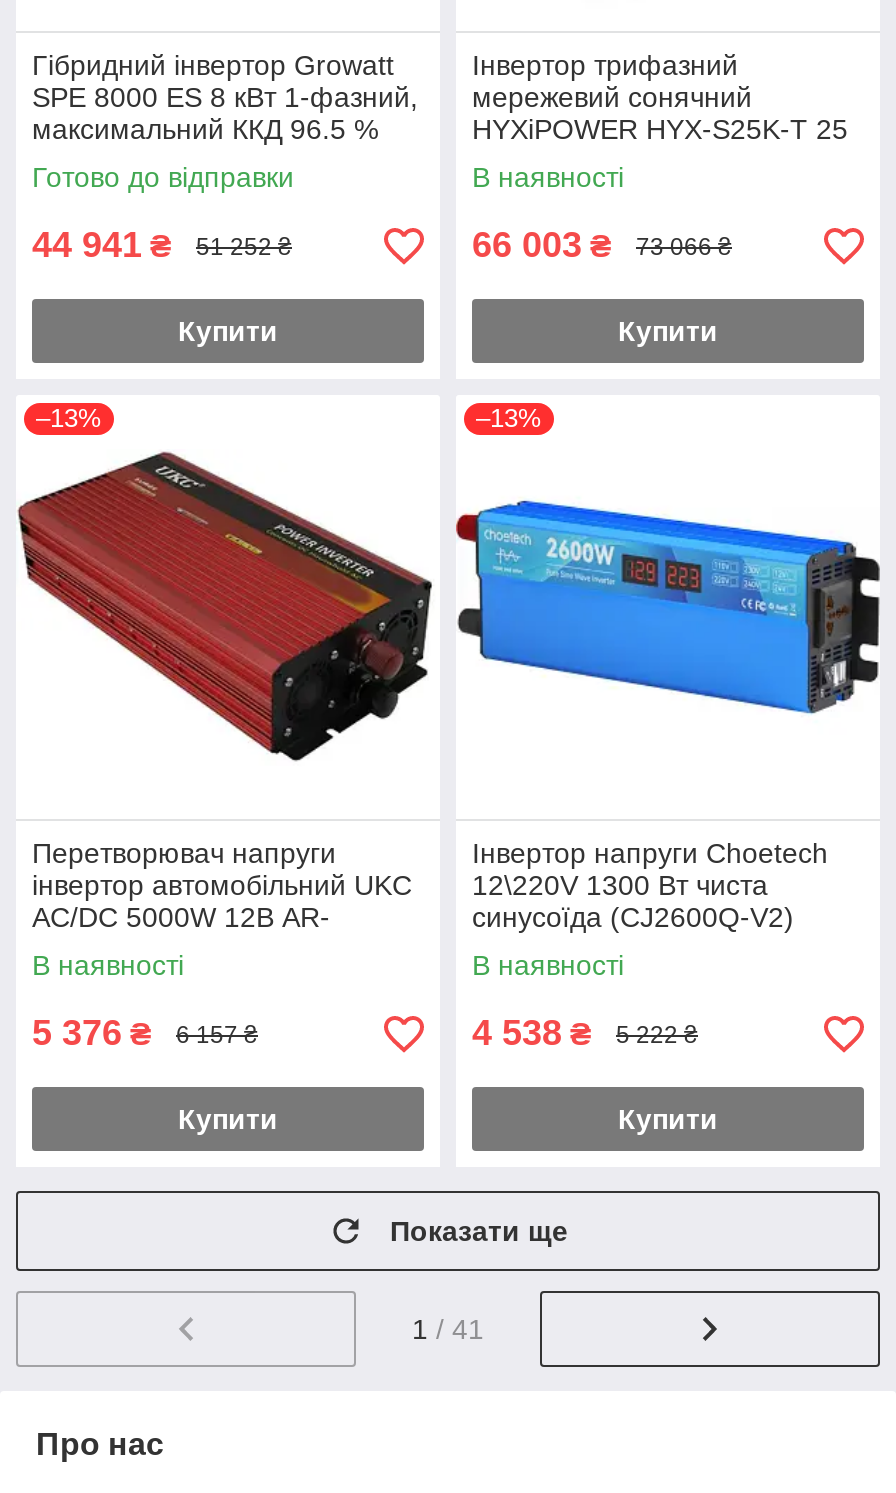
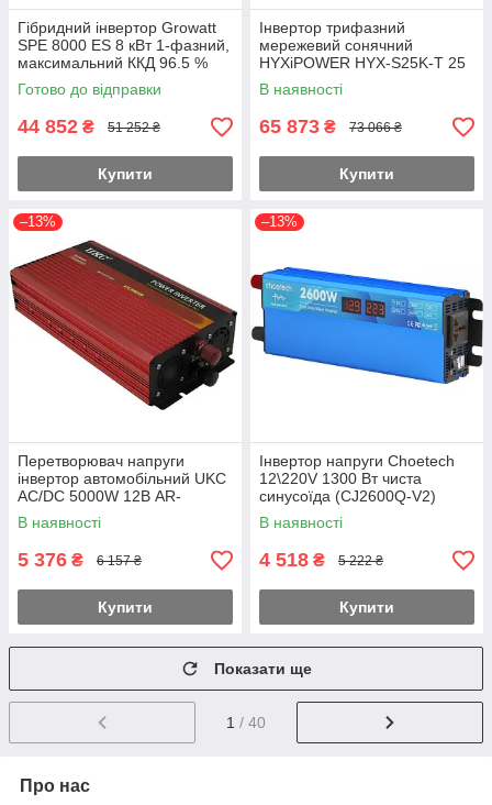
[32,225,172,265] 44 941 ₴ -> [18,116,94,138] 44 852 ₴
[472,225,612,265] 66 003 ₴ -> [259,116,336,138] 65 873 ₴
[472,1013,592,1053] 4 538 ₴ -> [259,549,325,571] 4 518 ₴
[412,1313,484,1345] 1 / 41 -> [226,714,266,731] 1 / 40

